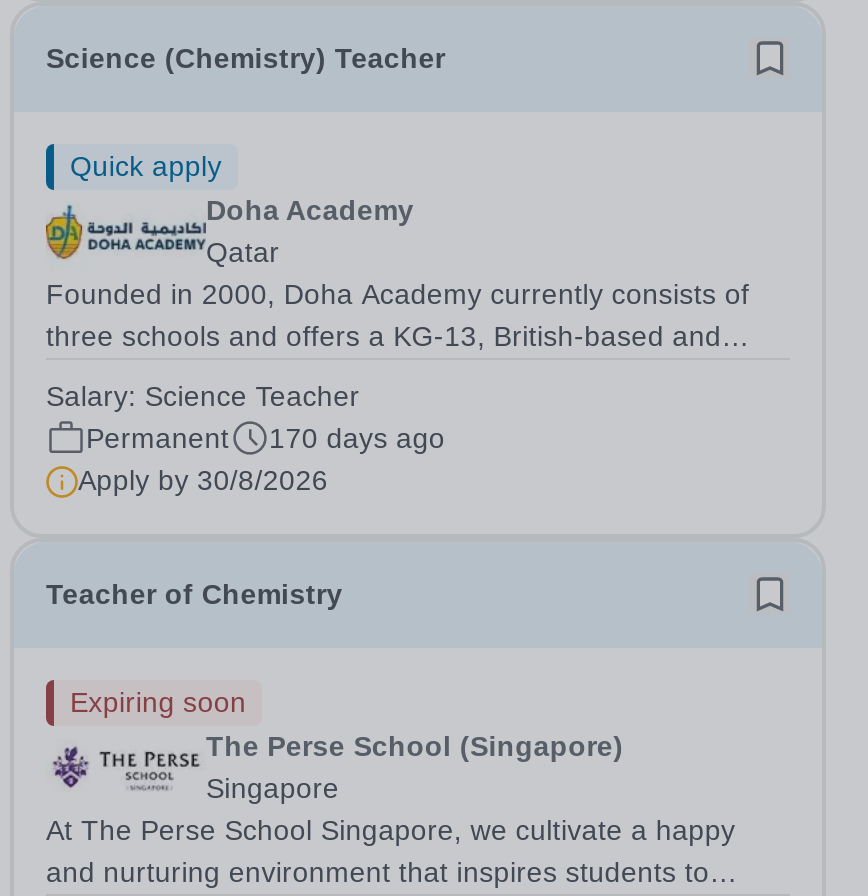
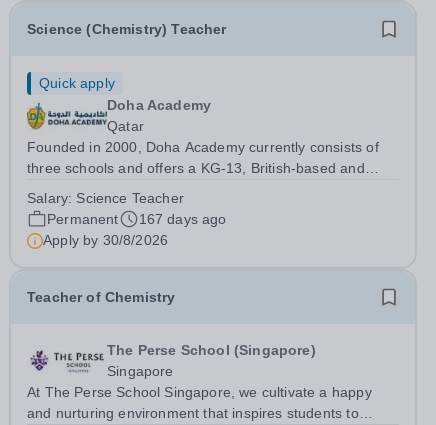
[86,422,445,454] Permanent 170 days ago -> [47,211,227,227] Permanent 167 days ago
[70,686,246,718] Expiring soon -> none

